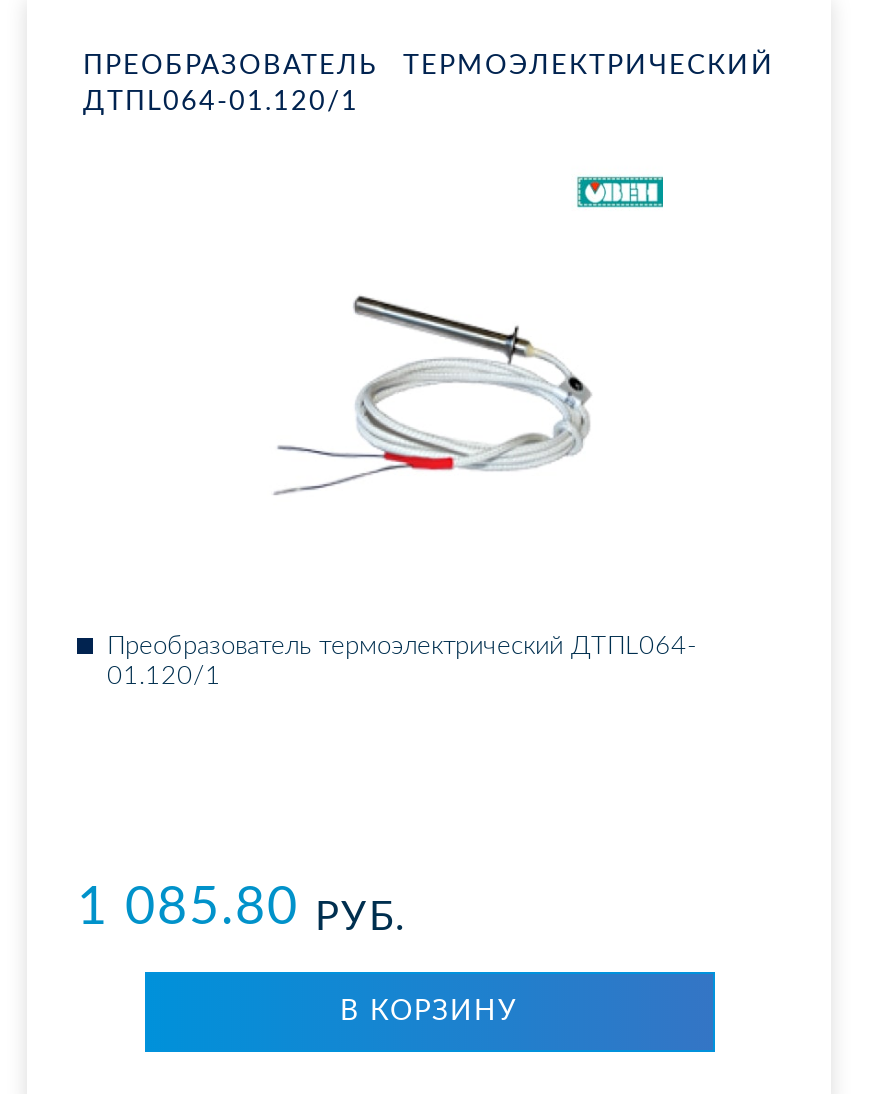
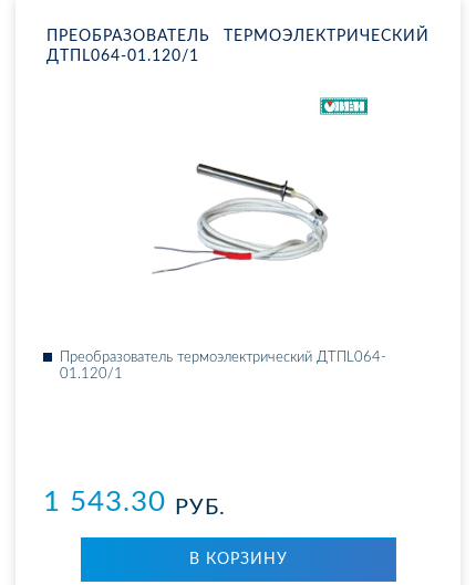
[77,882,407,938] 1 085.80 РУБ. -> [43,488,226,519] 1 543.30 РУБ.

